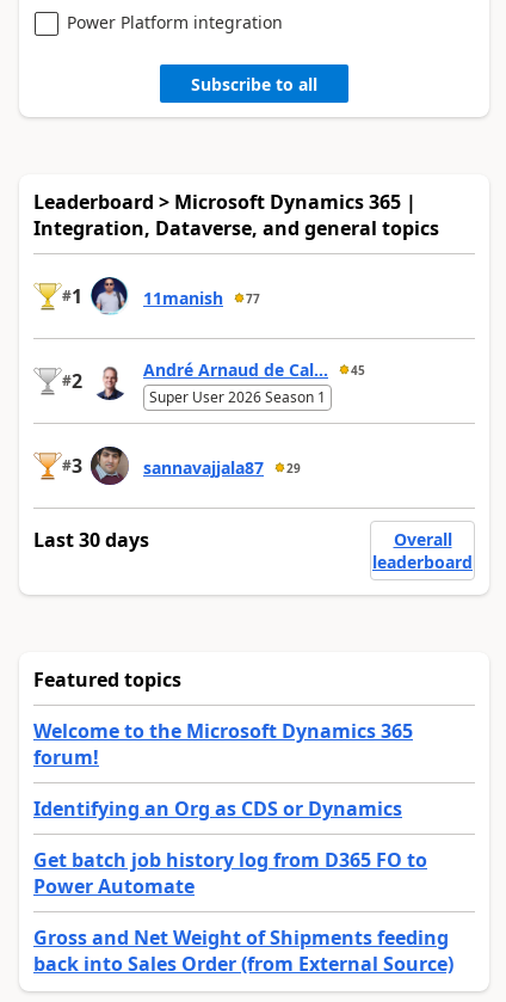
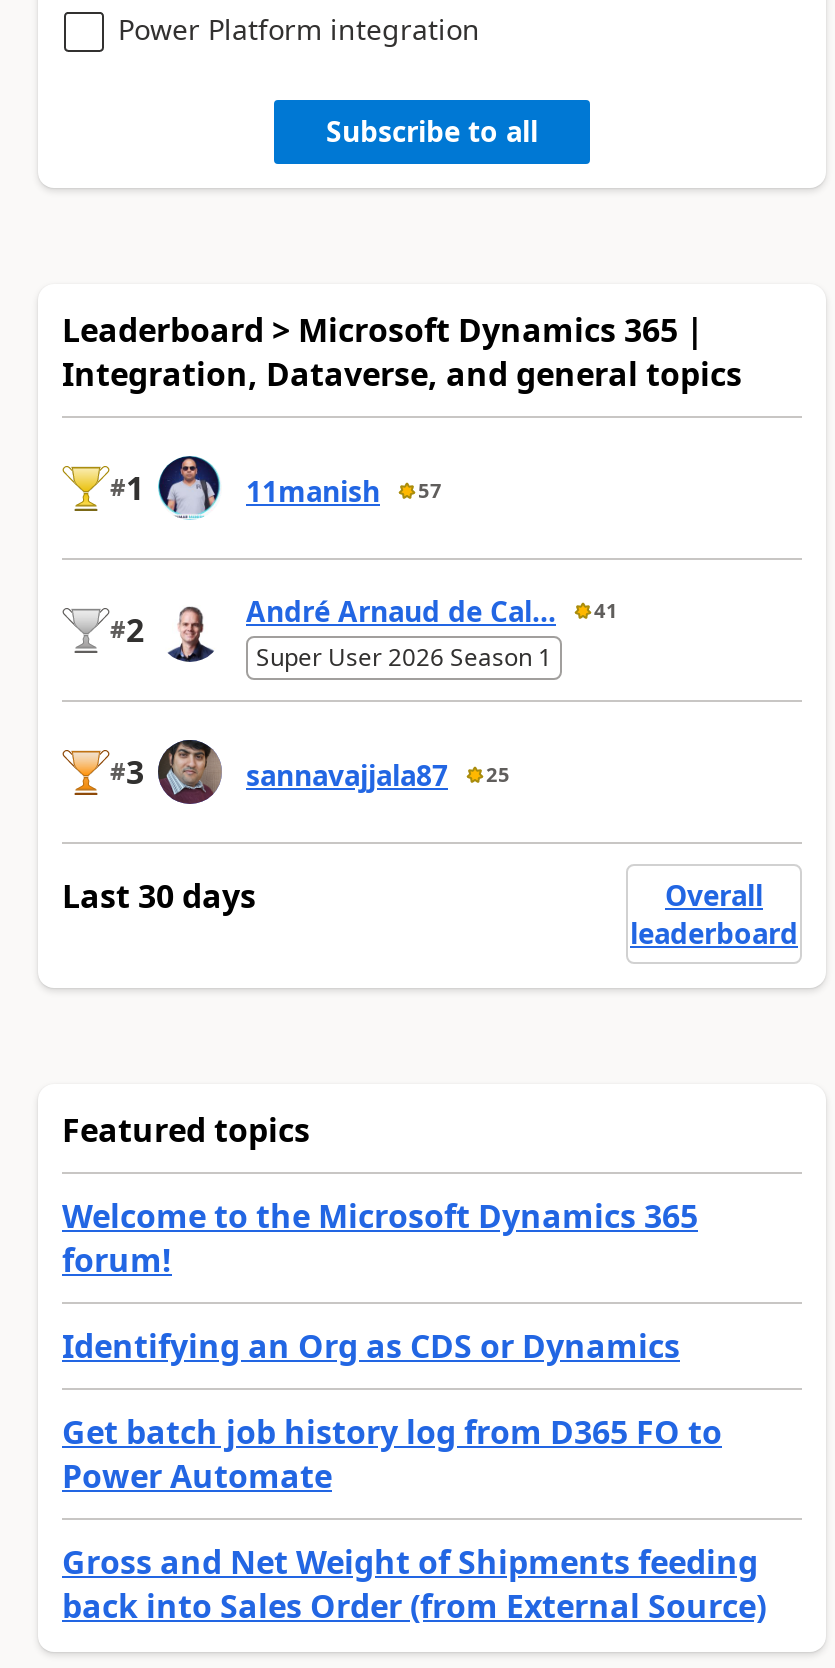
[143,287,260,310] 11manish 77 -> [246,471,442,509] 11manish 57
[143,359,365,381] André Arnaud de Cal... 45 -> [246,591,618,629] André Arnaud de Cal... 41
[143,456,301,479] sannavajjala87 29 -> [246,755,510,793] sannavajjala87 25

